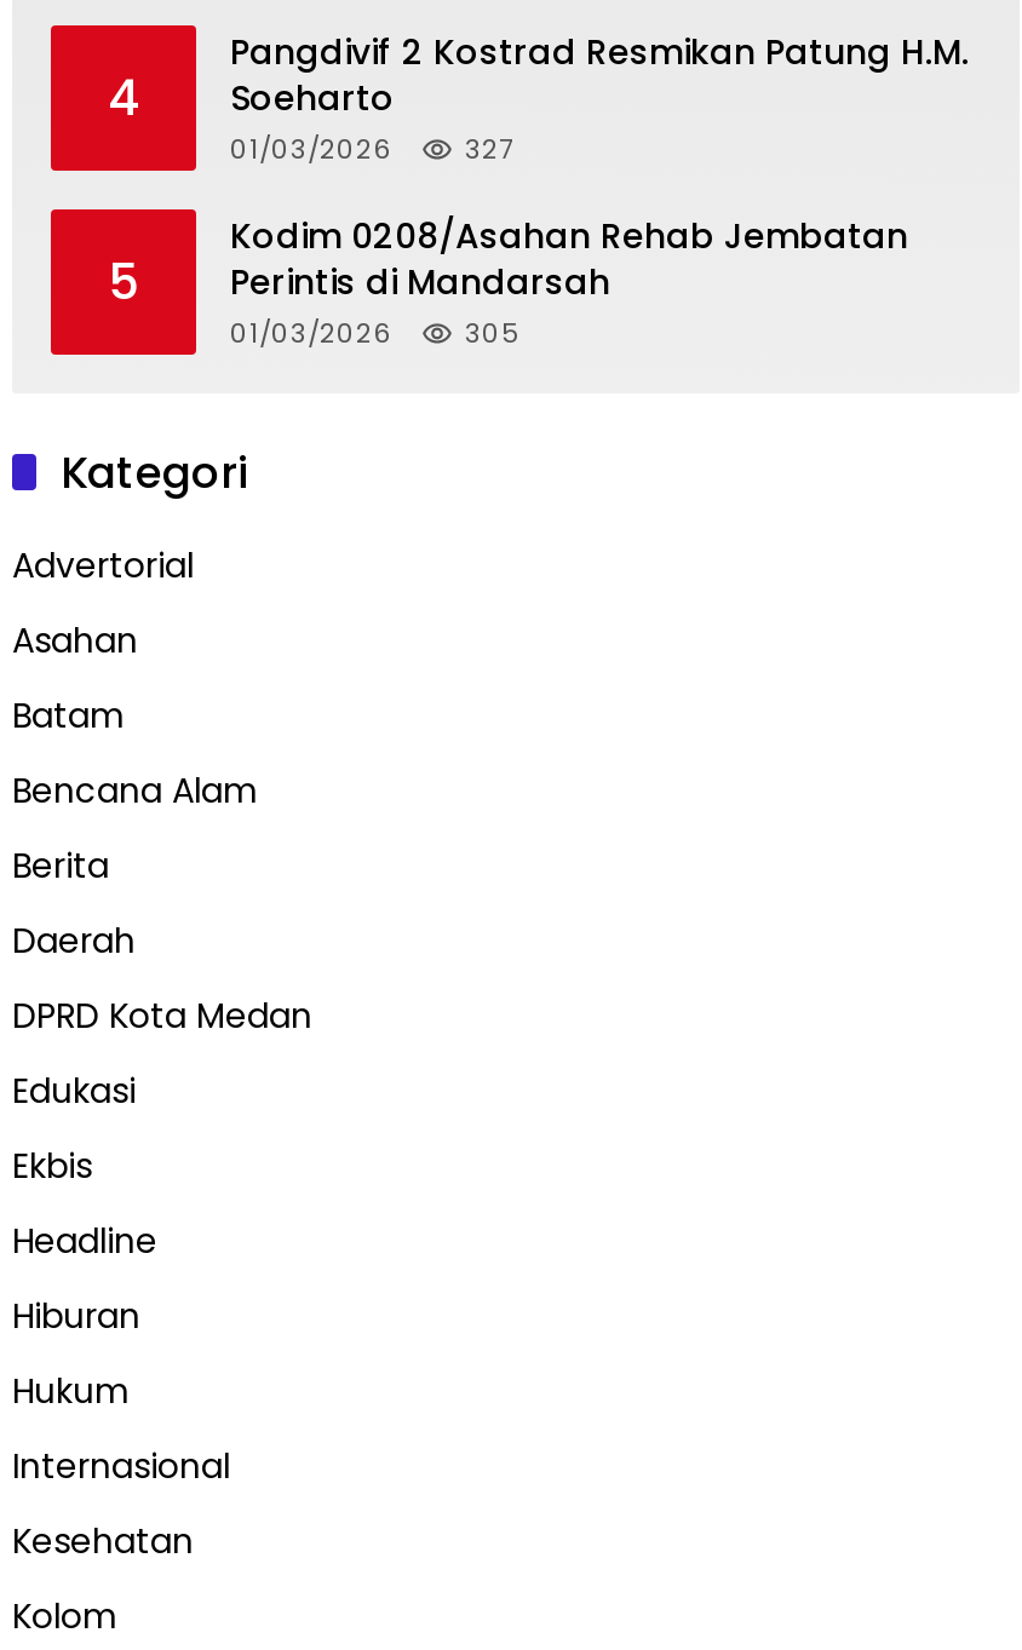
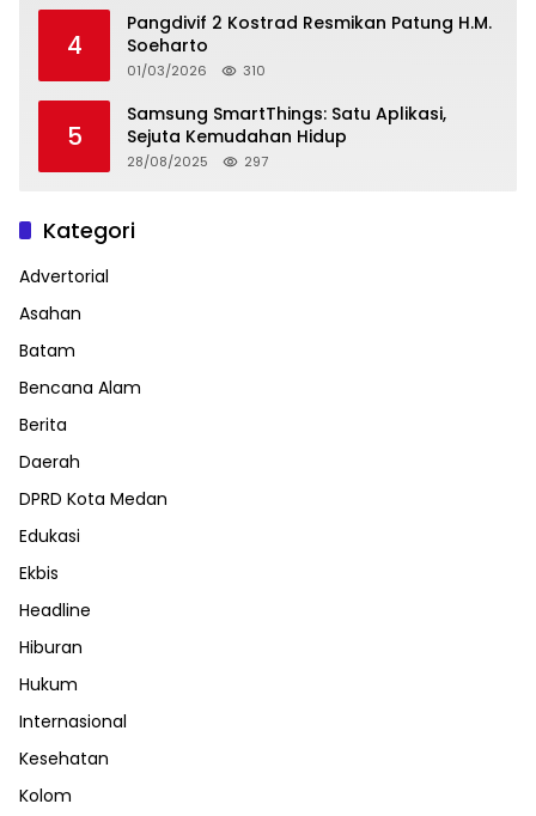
[230,129,513,168] 01/03/2026 327 -> [127,61,266,80] 01/03/2026 310
[230,211,908,352] Kodim 0208/Asahan Rehab Jembatan | Perintis di Mandarsah | 01/03/2026 | 305 -> [127,101,446,171] Samsung SmartThings: Satu Aplikasi, | Sejuta Kemudahan Hidup | 28/08/2025 | 297

